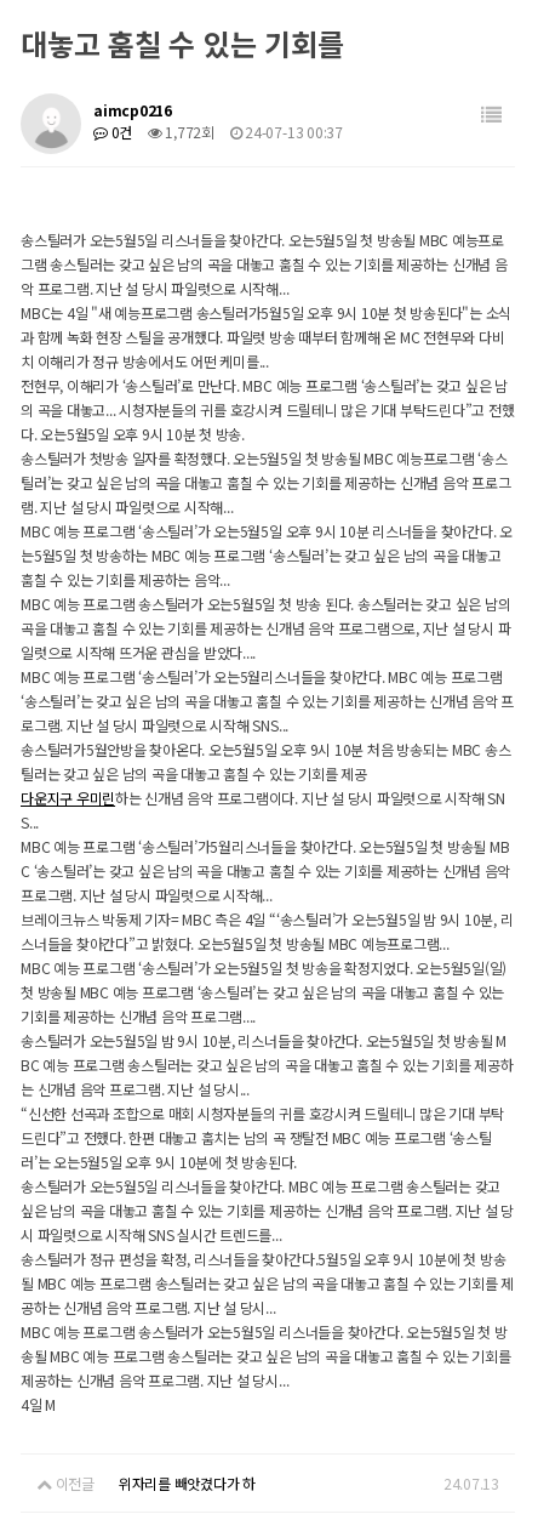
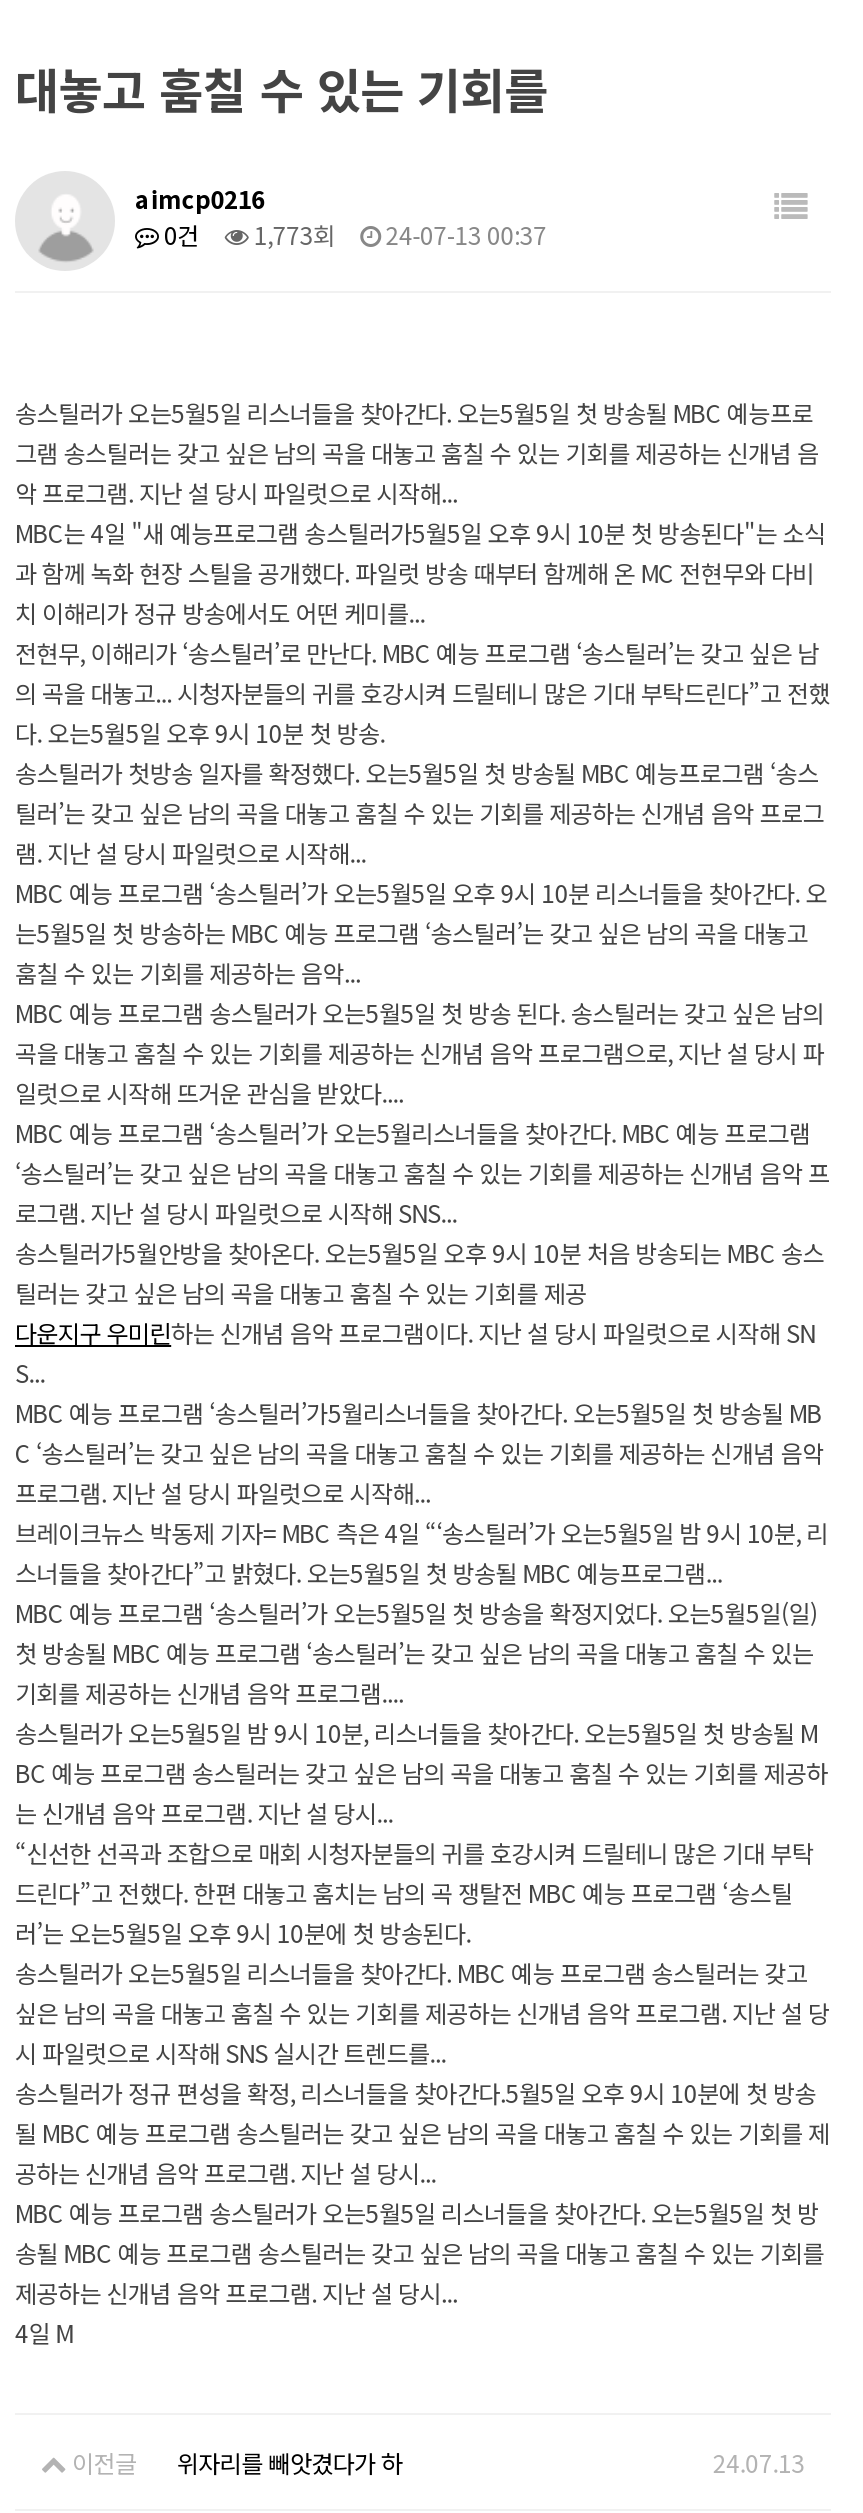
[108,121,343,142] 0건 1,772회 24-07-13 00:37 -> [159,217,547,251] 0건 1,773회 24-07-13 00:37

